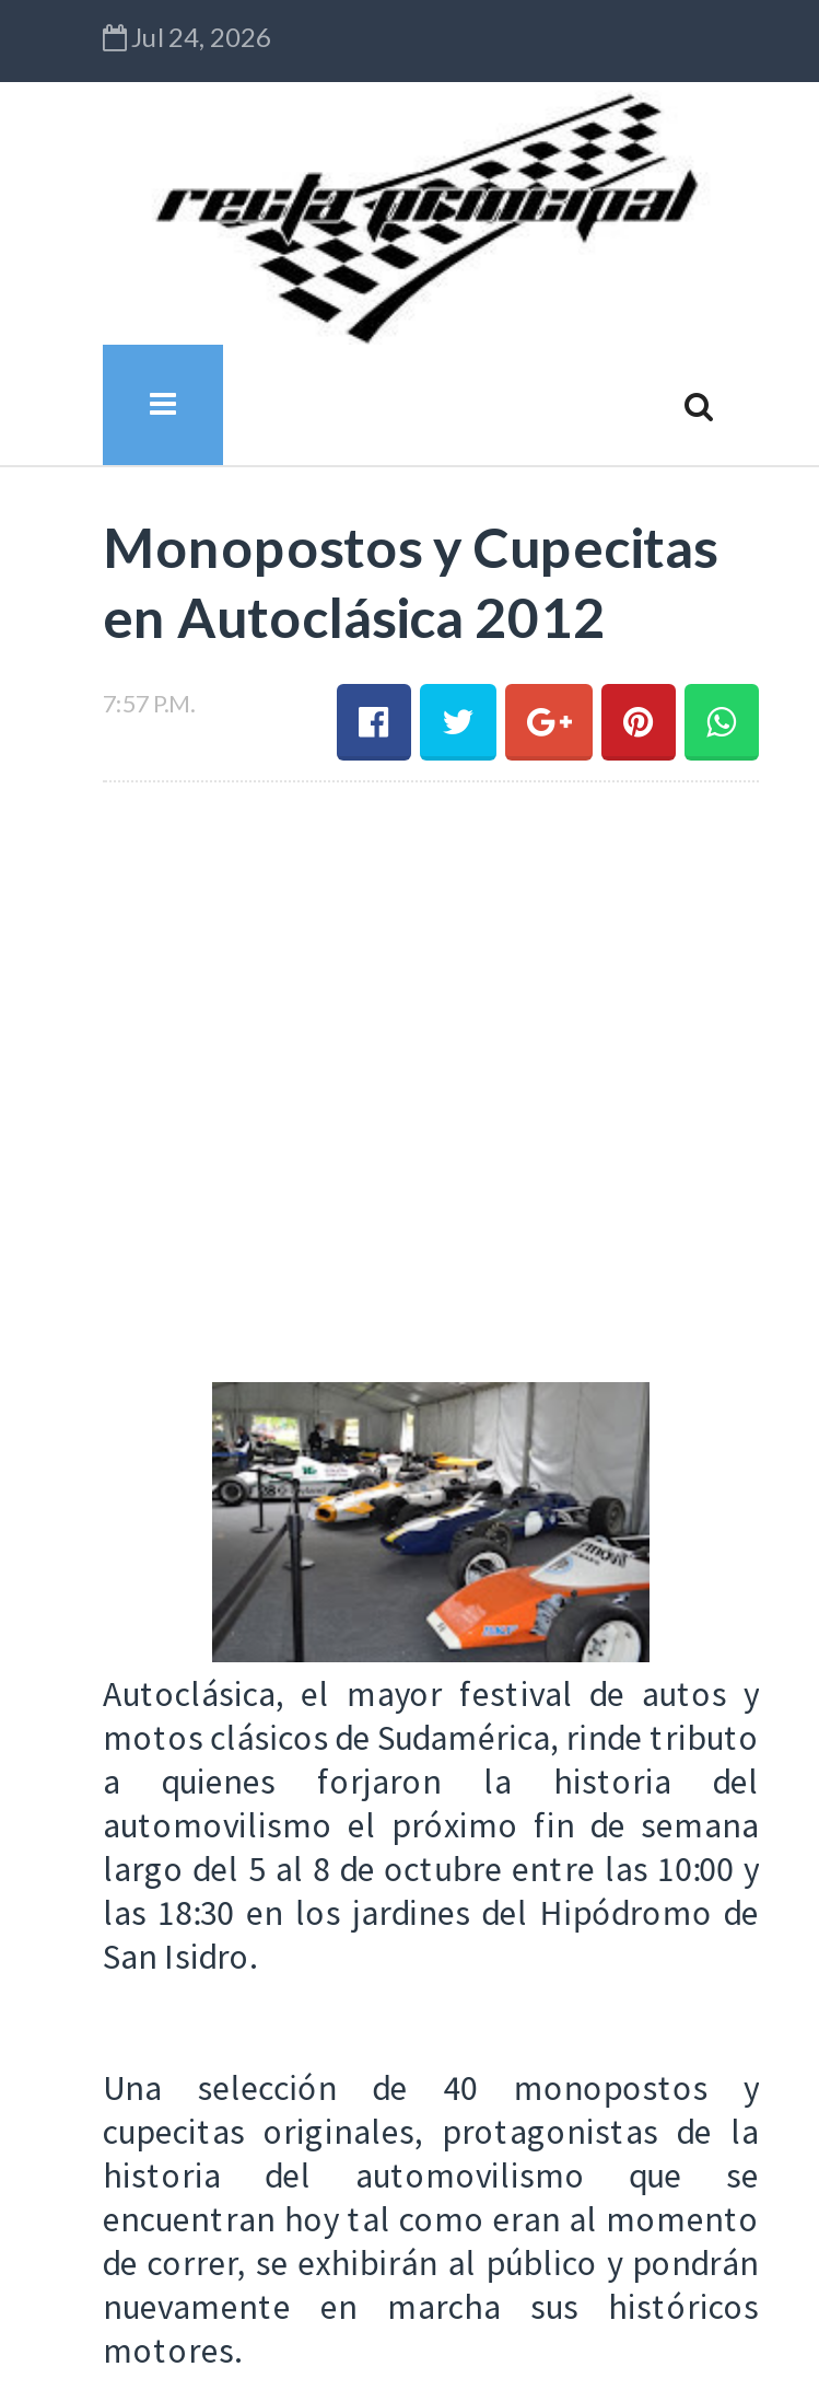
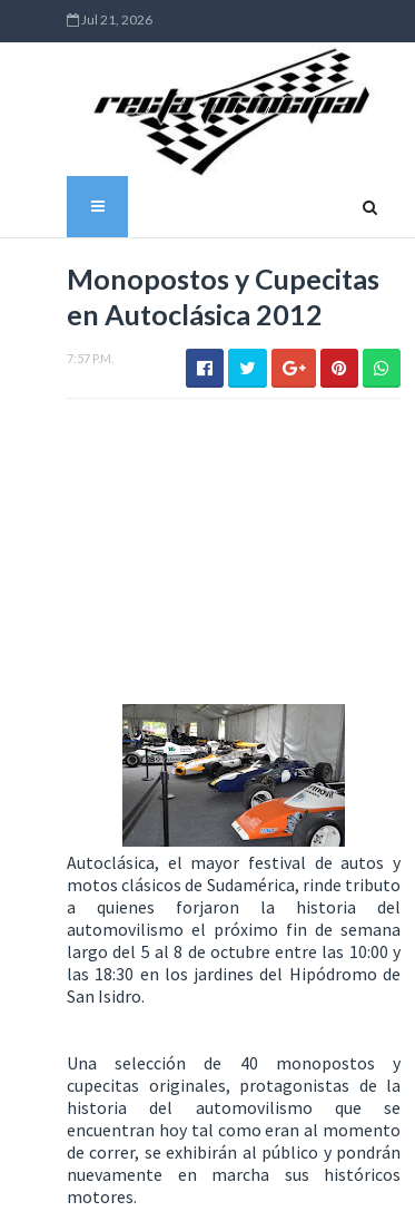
[131,21,271,54] Jul 24, 2026 -> [81,11,152,28] Jul 21, 2026

